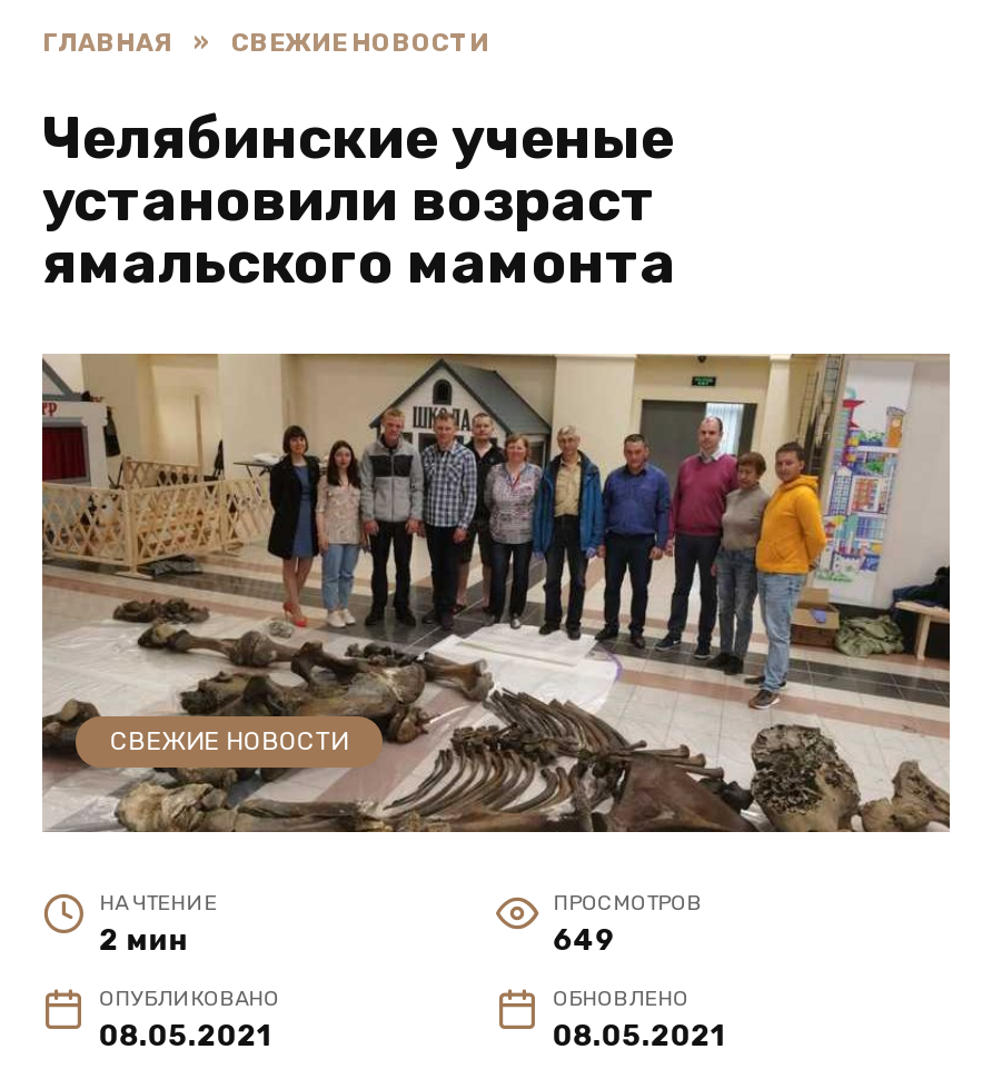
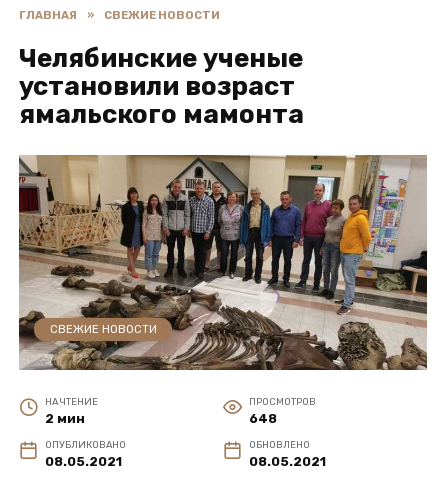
[553,922,615,956] 649 -> [249,410,277,425] 648

